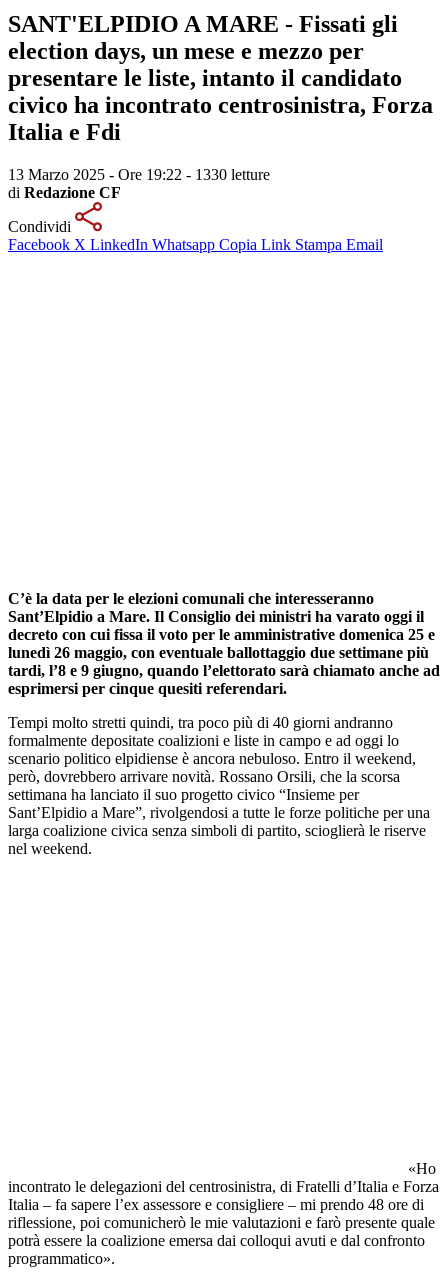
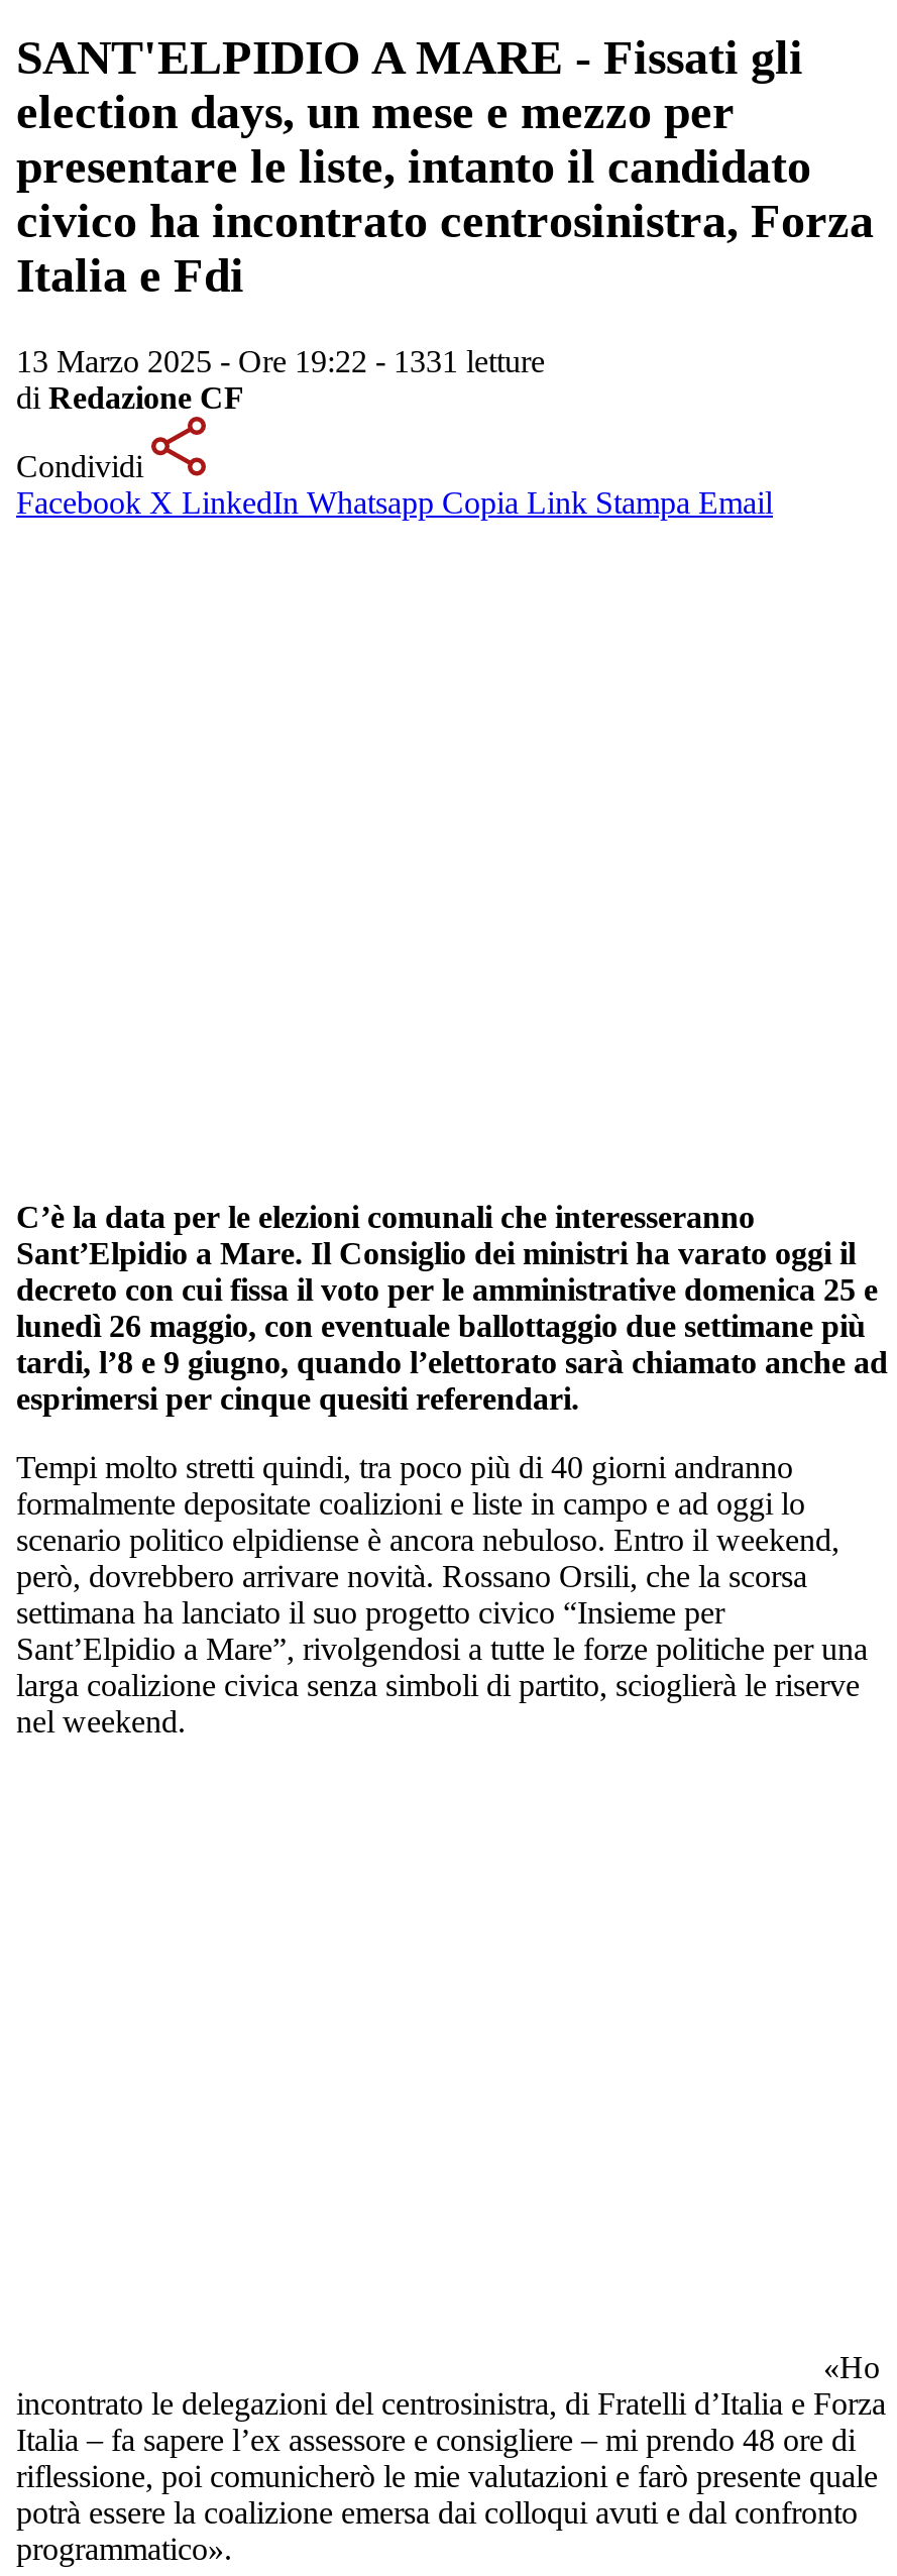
[8,166,270,183] 13 Marzo 2025 - Ore 19:22 - 1330 letture -> [16,344,545,378] 13 Marzo 2025 - Ore 19:22 - 1331 letture

